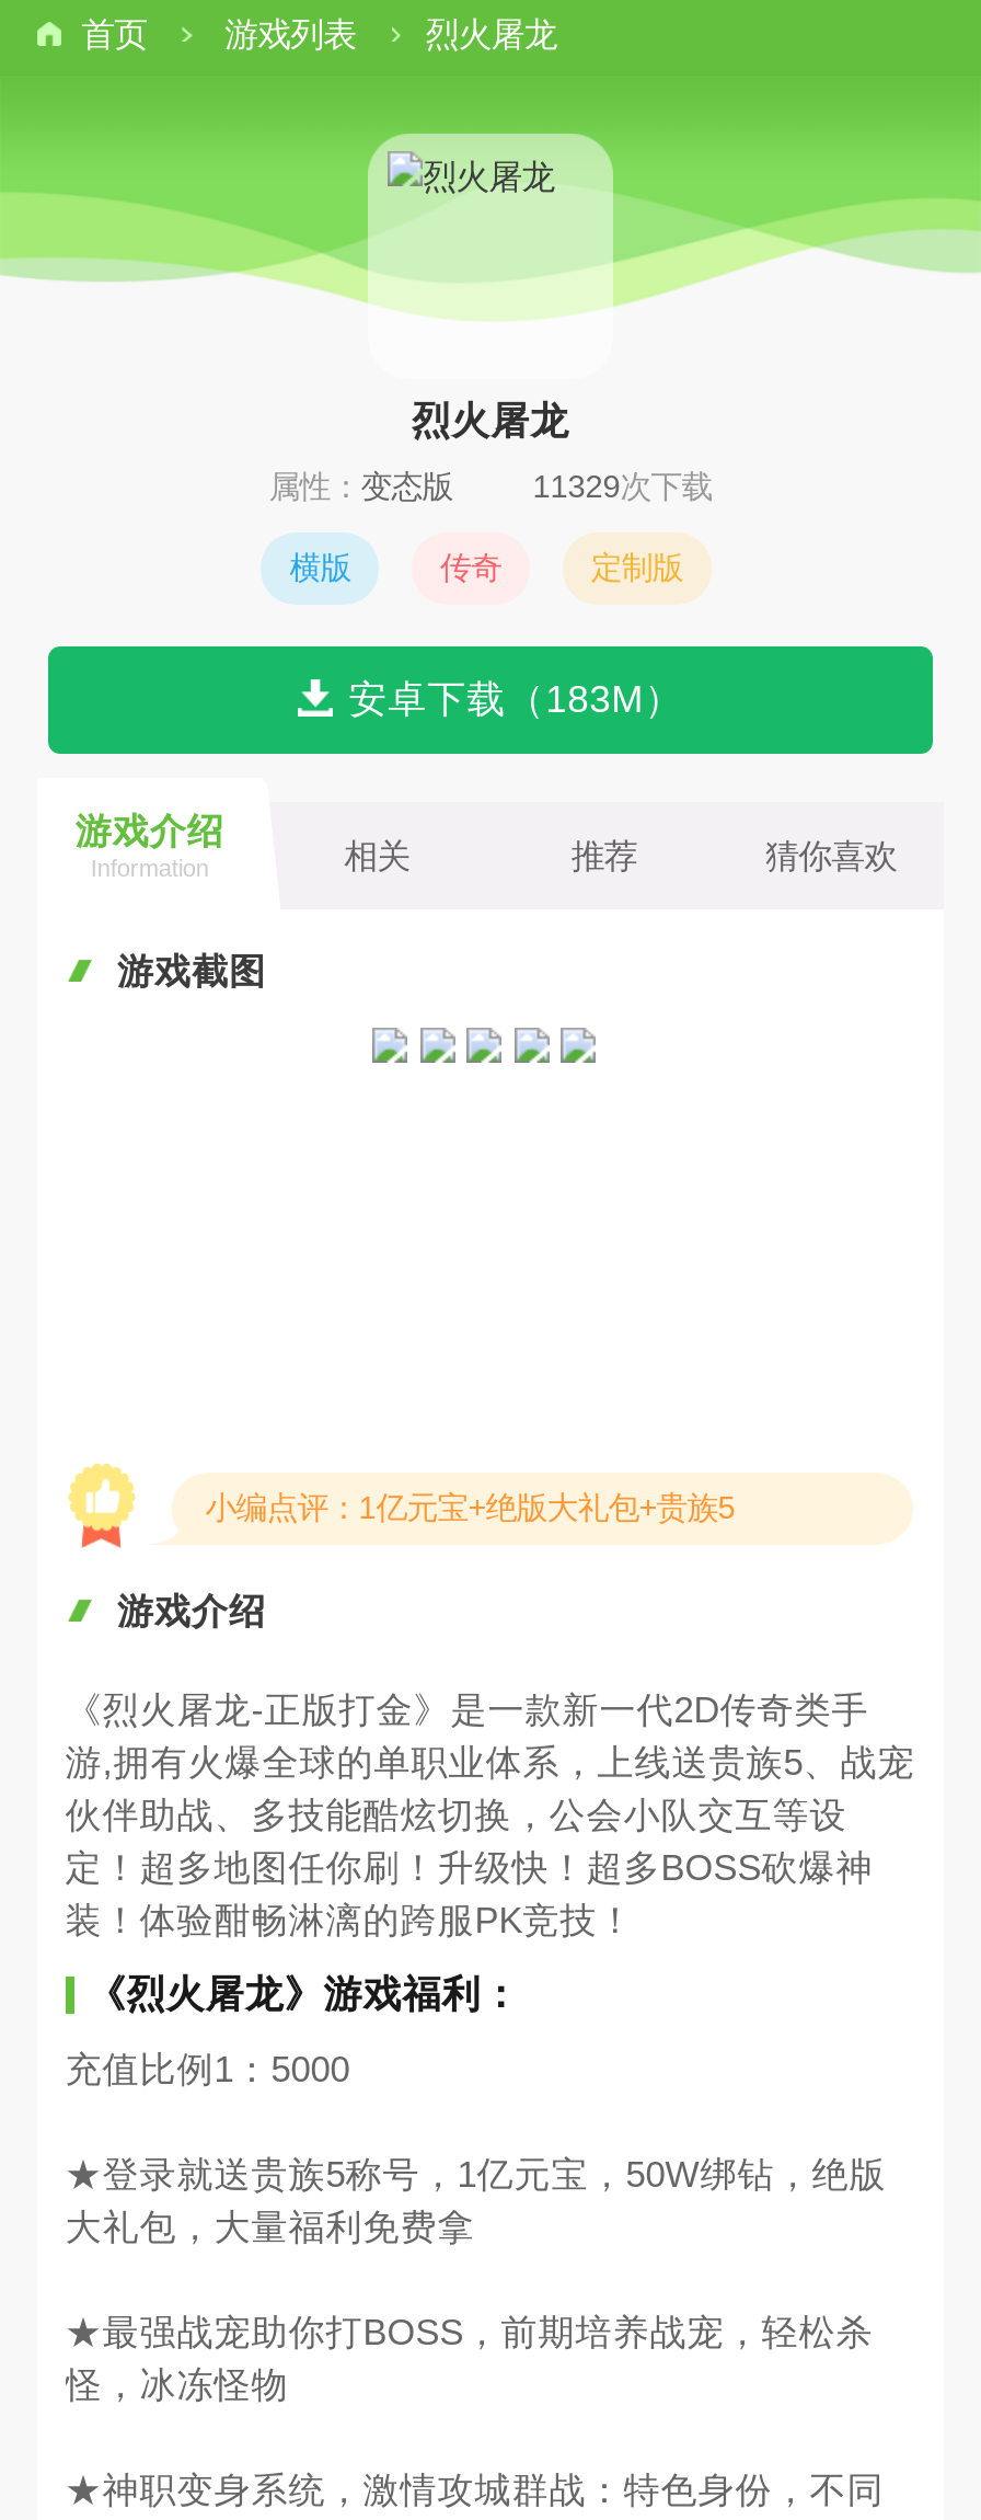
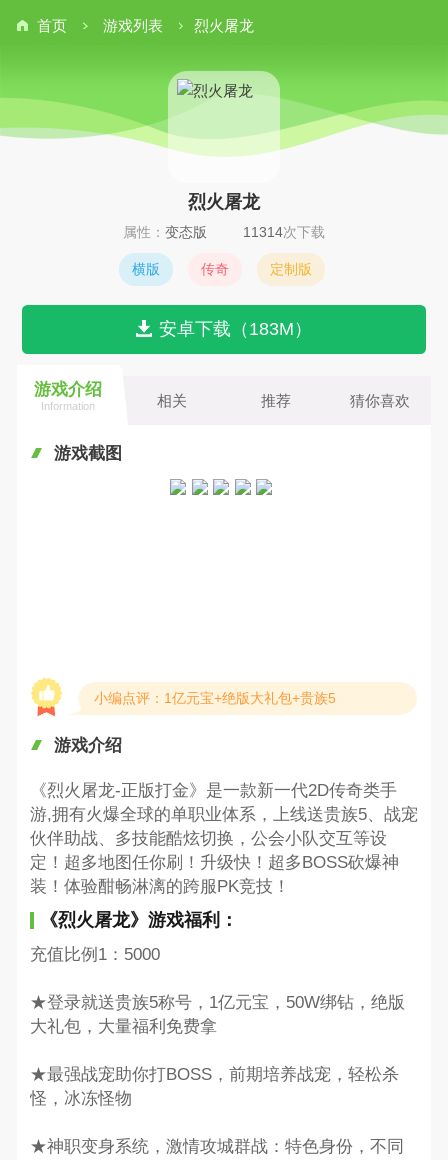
[533,469,712,504] 11329次下载 -> [243,224,325,240] 11314次下载

